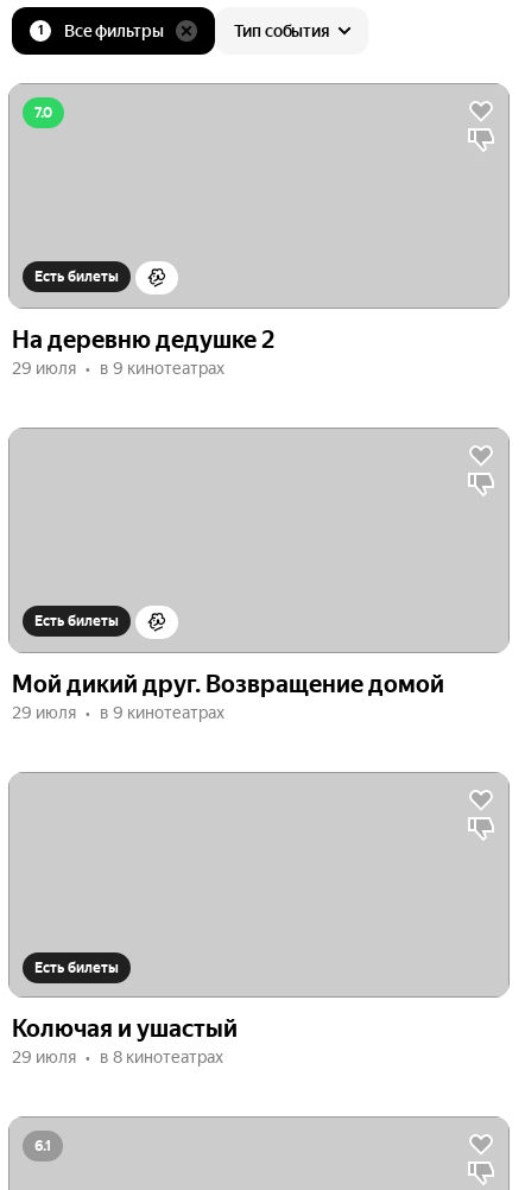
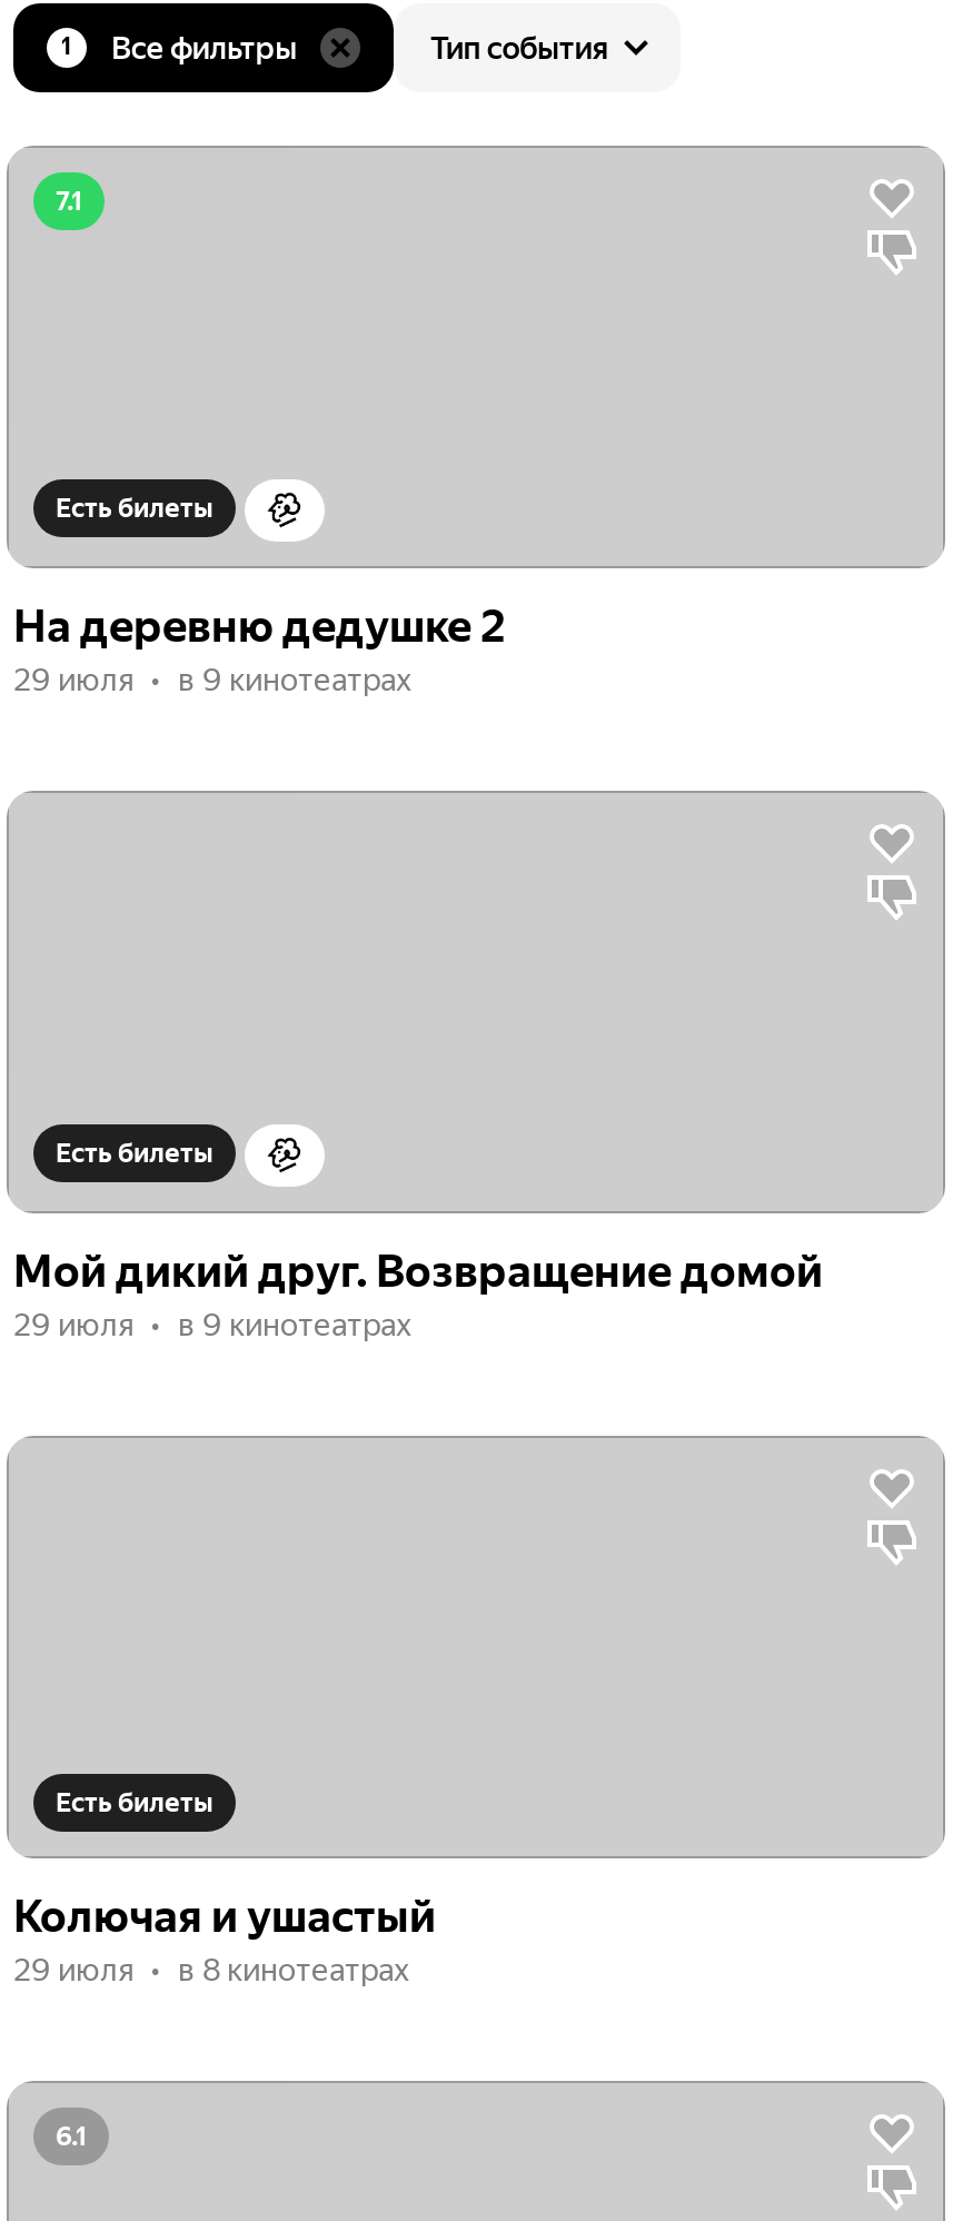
[34,105,52,121] 7.0 -> [56,186,82,217] 7.1

